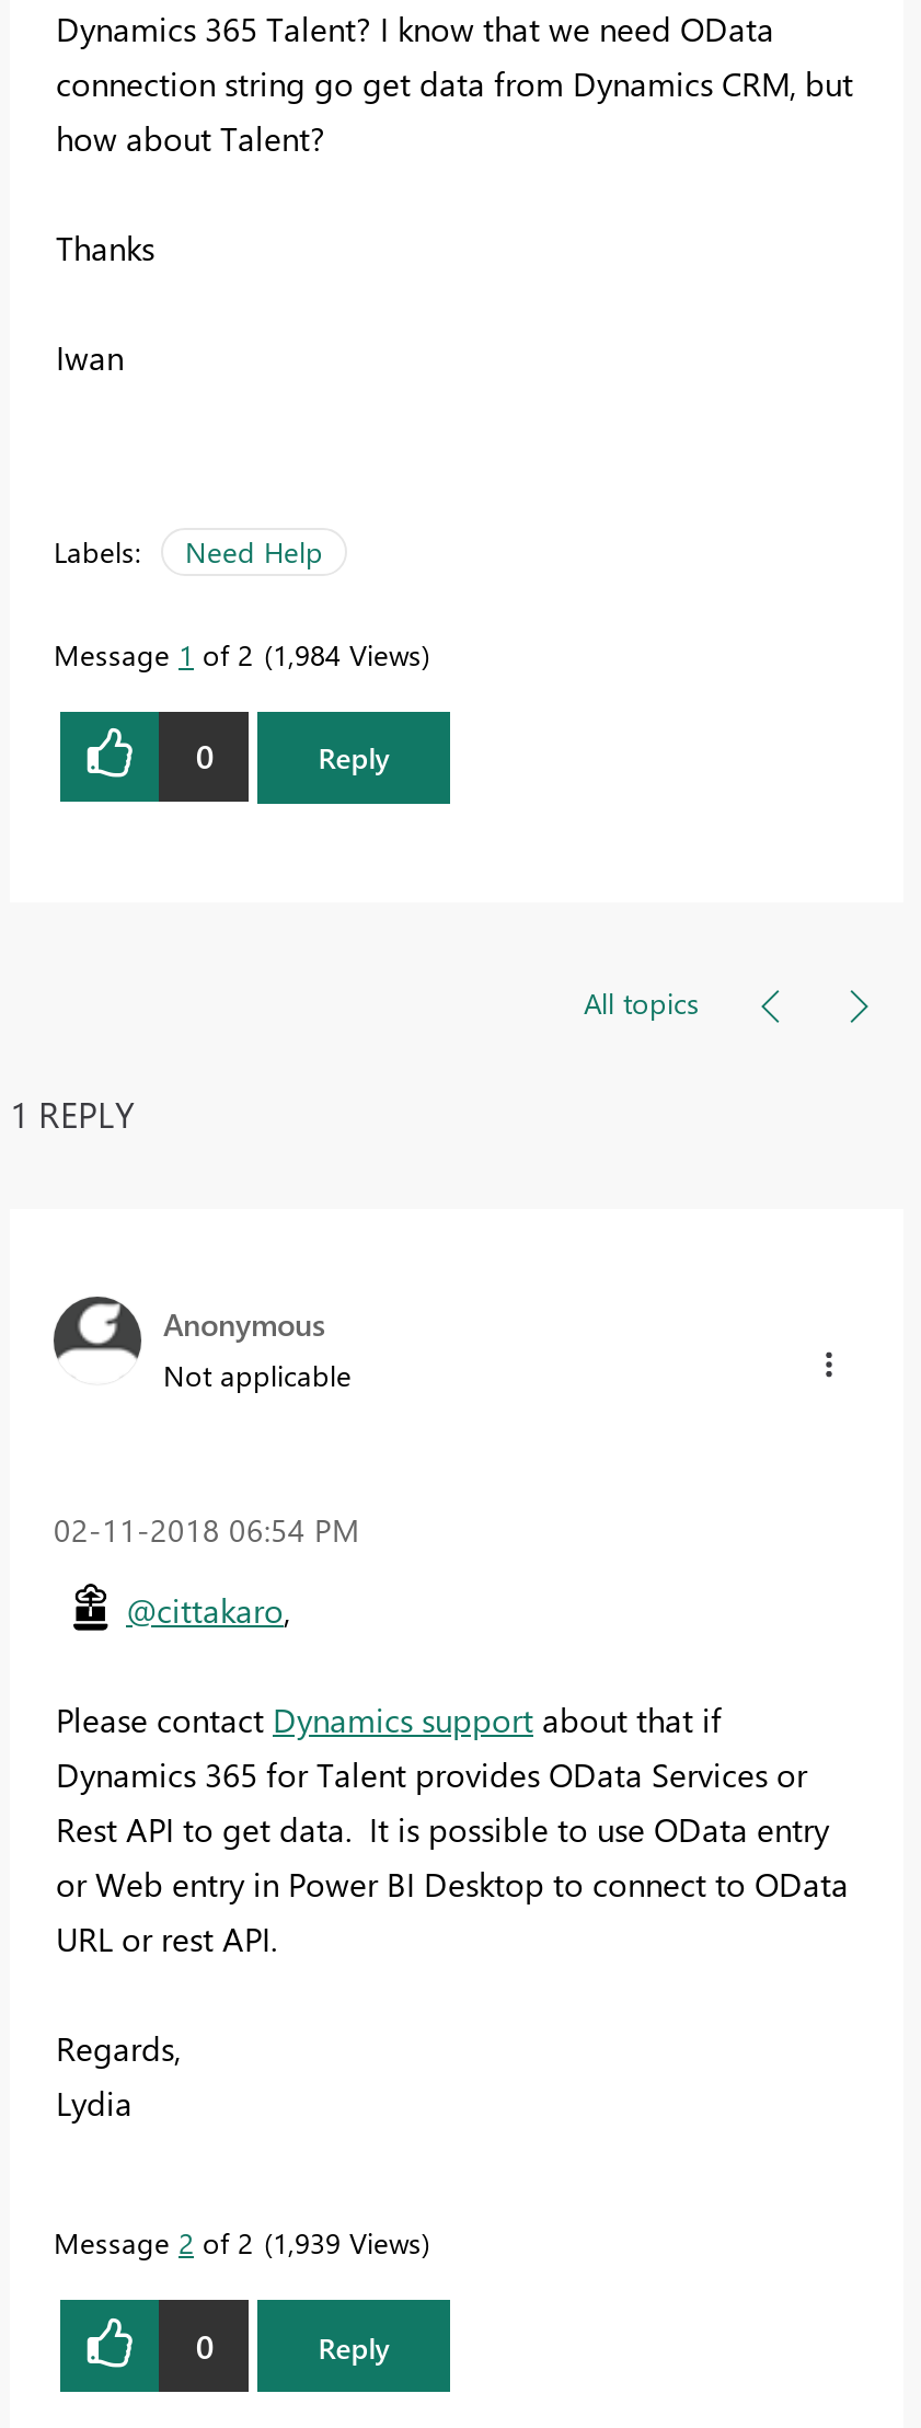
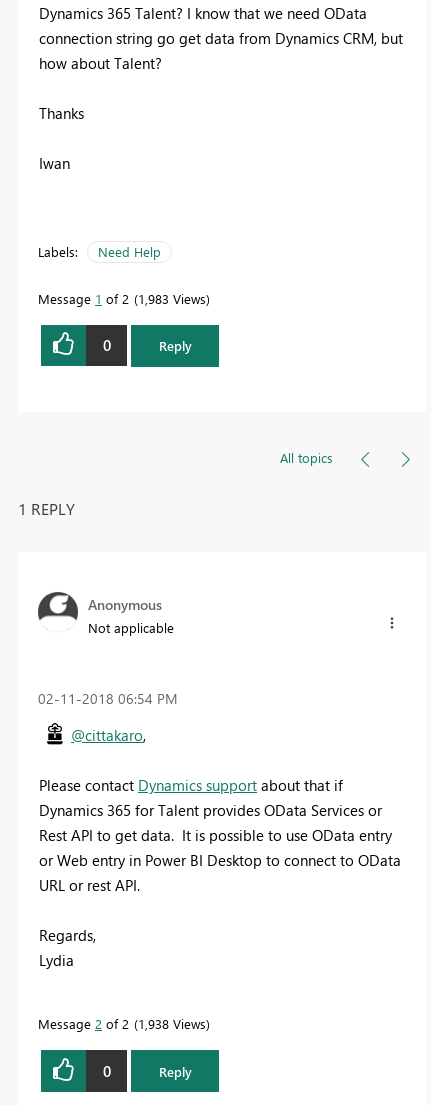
[54,634,422,672] Message 1 of 2 1,984 Views -> [38,290,206,307] Message 1 of 2 1,983 Views
[54,2223,422,2261] Message 2 of 2 1,939 Views -> [38,1015,206,1032] Message 2 of 2 1,938 Views

